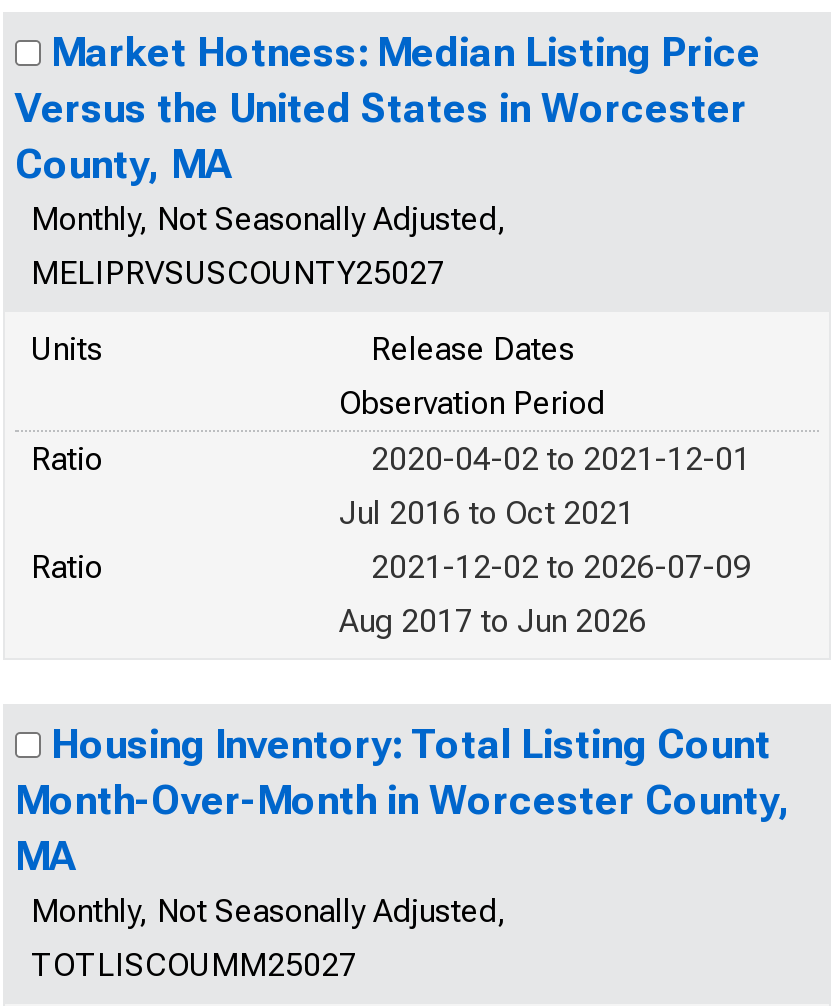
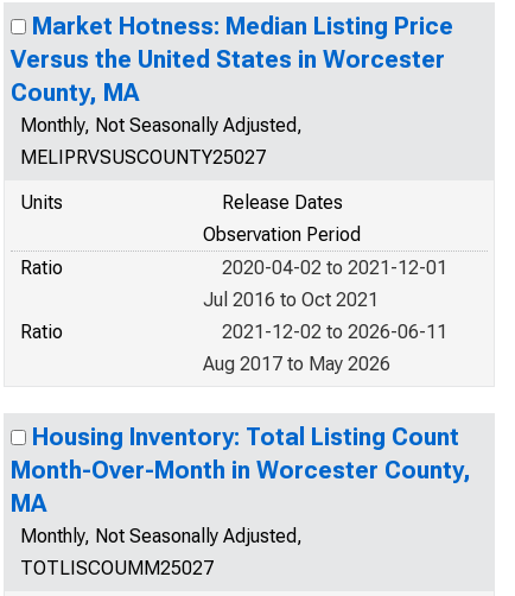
[371,548,751,586] 2021-12-02 to 2026-07-09 -> [222,321,447,343] 2021-12-02 to 2026-06-11
[339,602,647,640] Aug 2017 to Jun 2026 -> [203,353,390,375] Aug 2017 to May 2026

